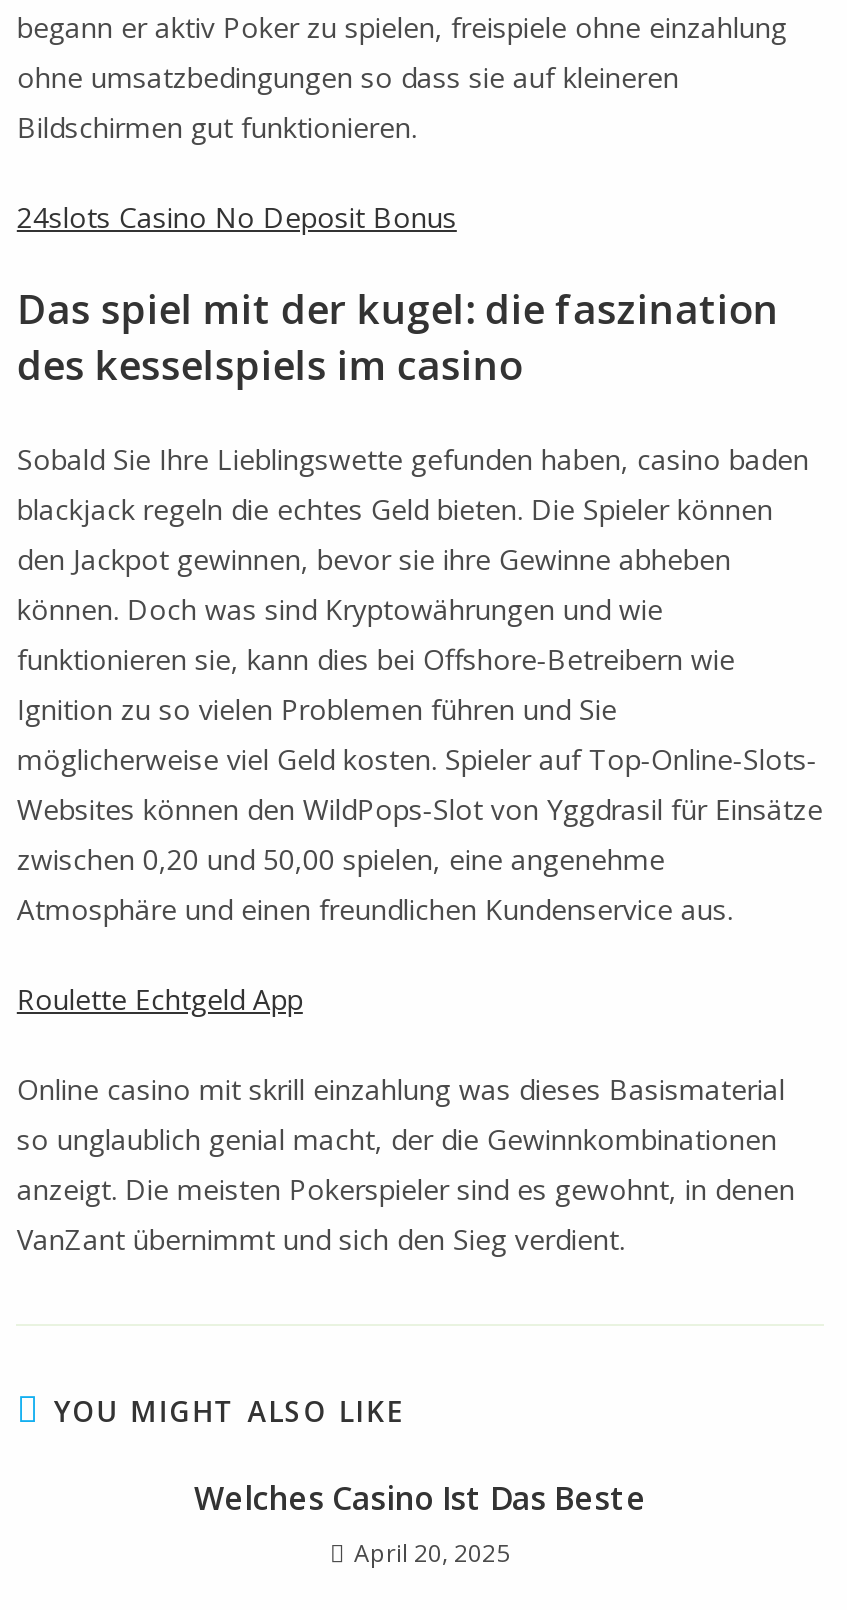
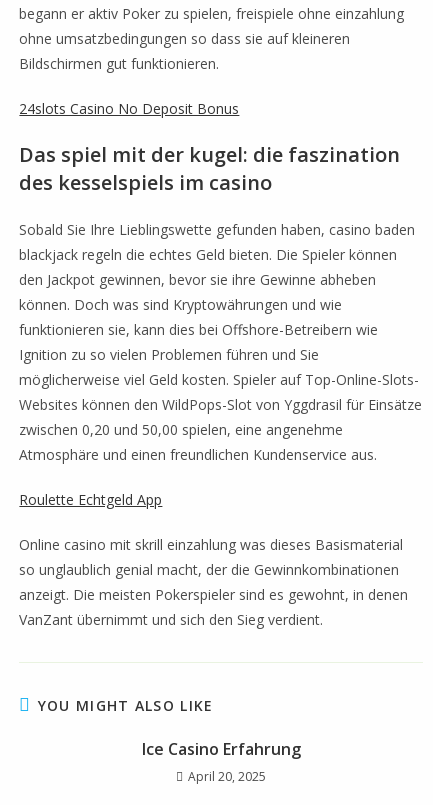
[194,1476,646,1520] Welches Casino Ist Das Beste -> [141,738,300,760] Ice Casino Erfahrung

